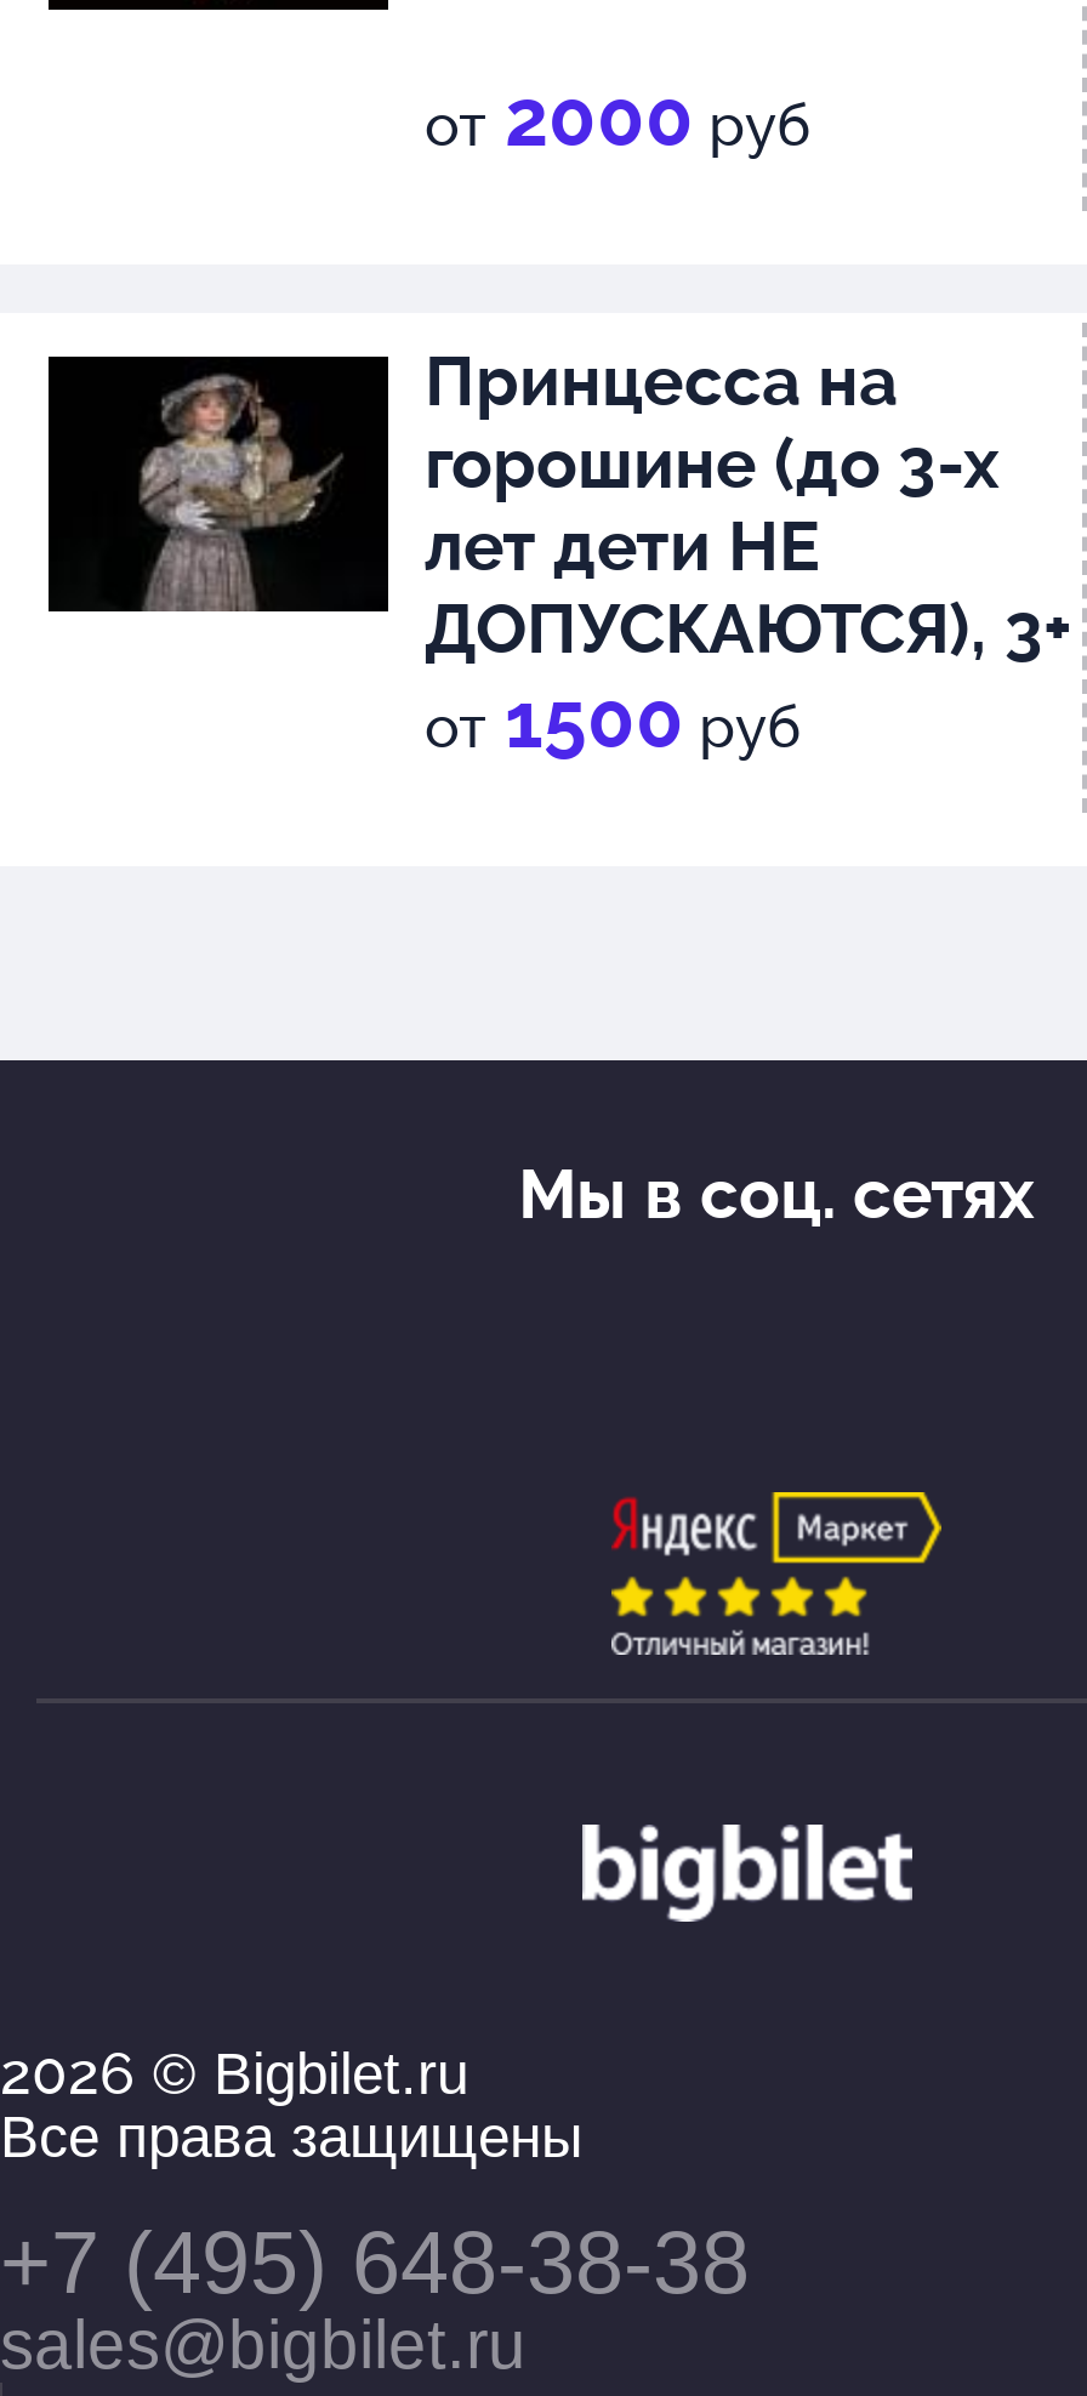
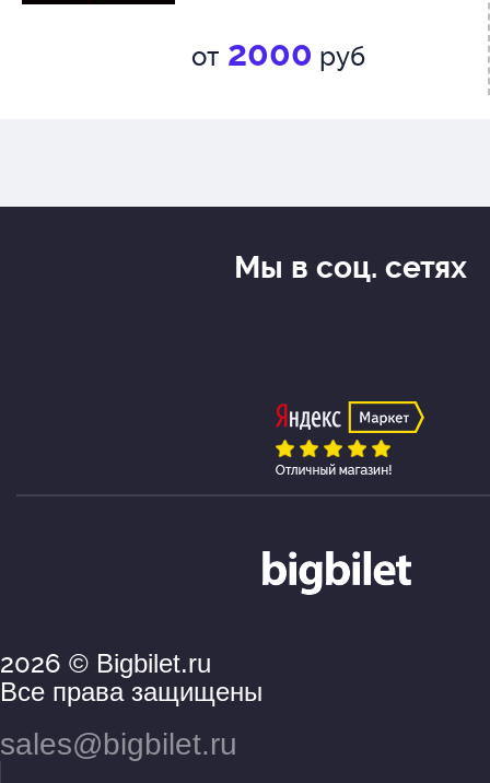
[49,342,1072,764] [image] | Принцесса на | горошине (до 3-х | лет дети НЕ | ДОПУСКАЮТСЯ), 3+ | от 1500 руб -> none
[0,2213,750,2312] +7 (495) 648-38-38 -> none

